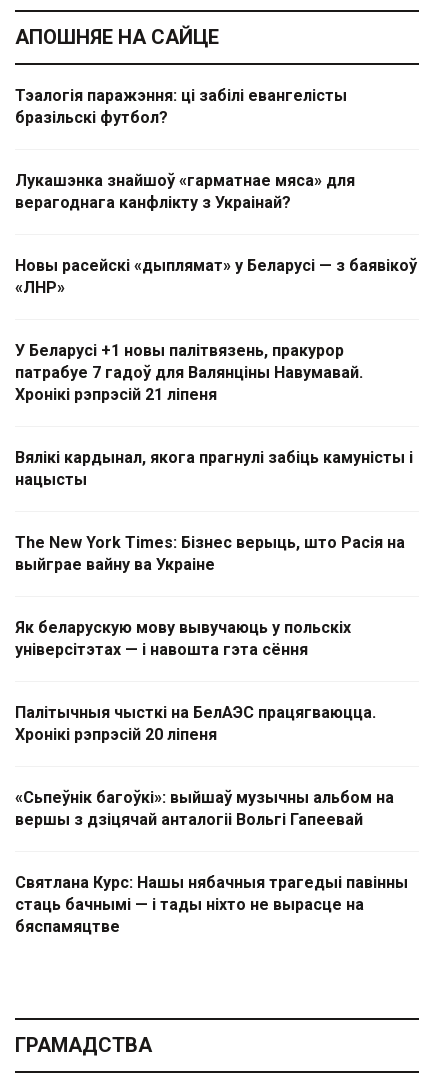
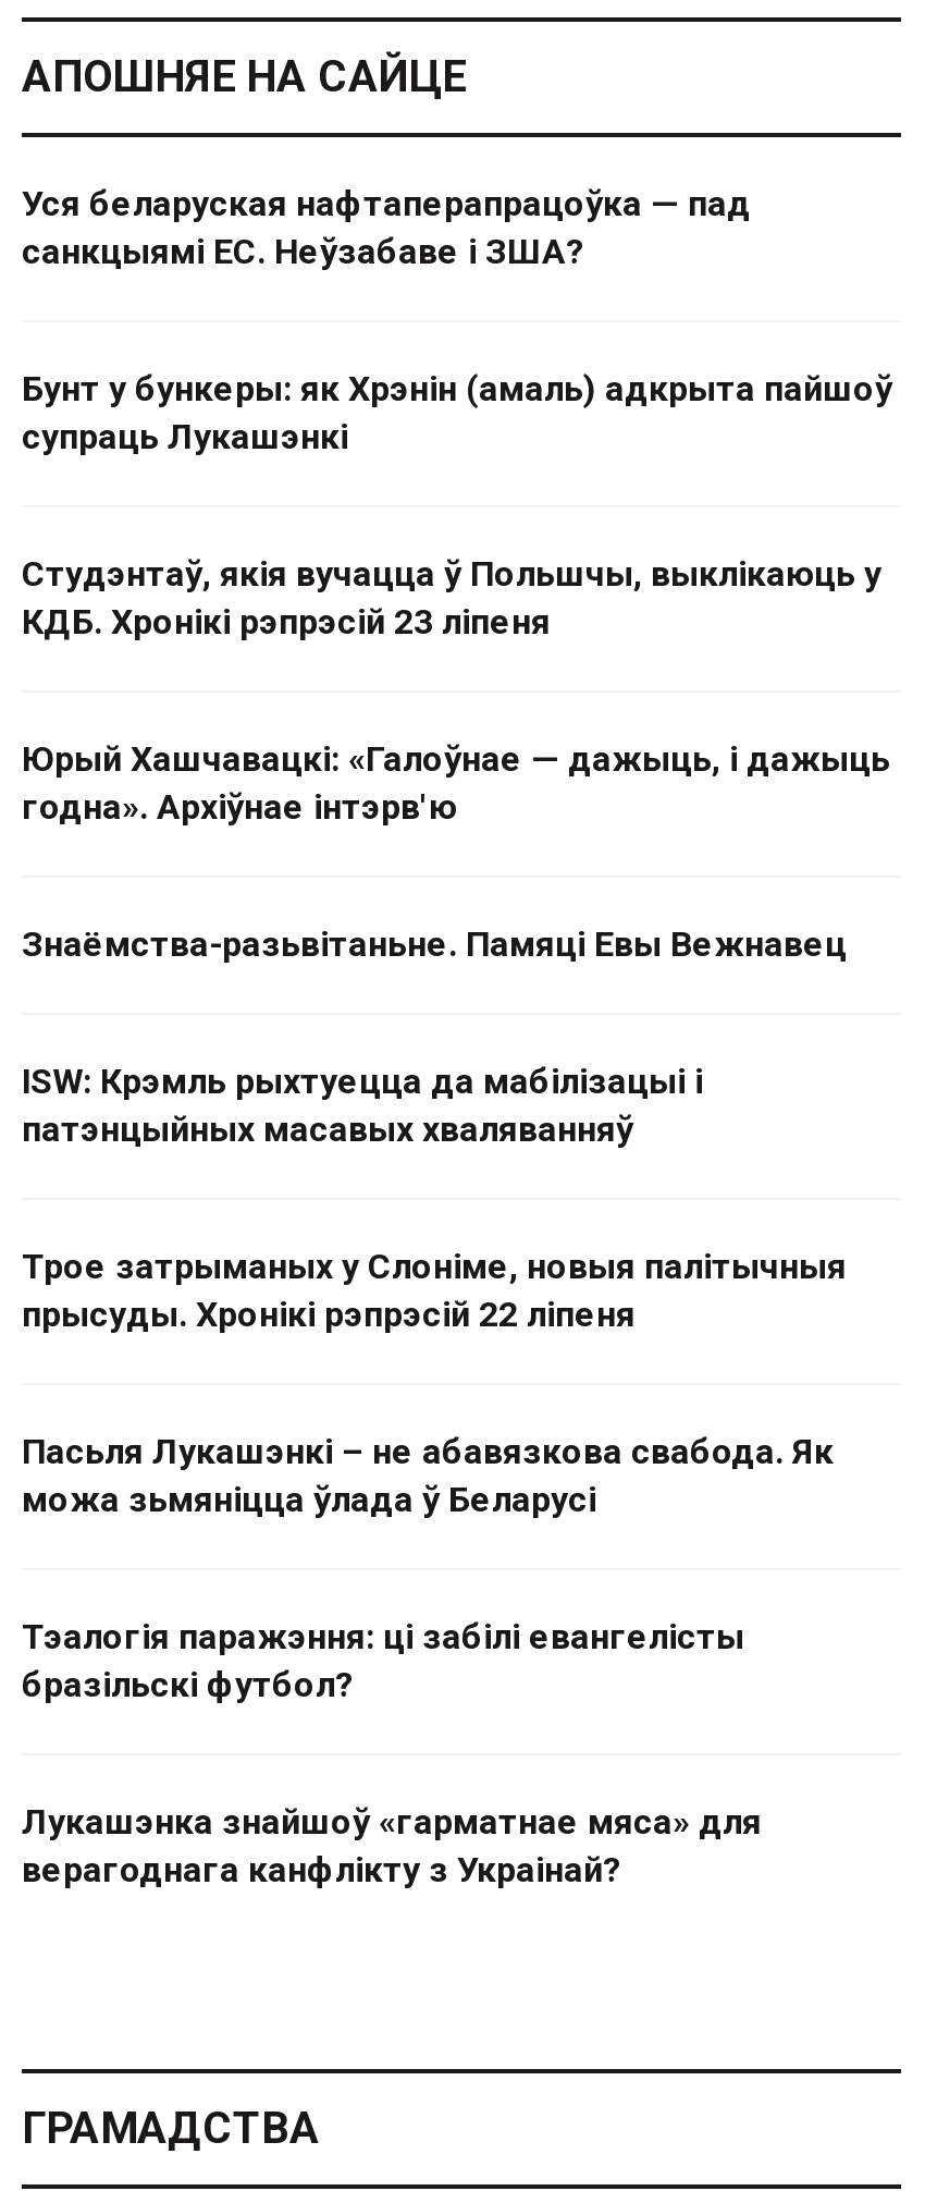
none -> [22,183,892,1520] Уся беларуская нафтаперапрацоўка — пад | санкцыямі ЕС. Неўзабаве і ЗША? | Бунт у бункеры: як Хрэнін (амаль) адкрыта пайшоў | супраць Лукашэнкі | Студэнтаў, якія вучацца ў Польшчы, выклікаюць у | КДБ. Хронікі рэпрэсій 23 ліпеня | Юрый Хашчавацкі: «Галоўнае — дажыць, і дажыць | годна». Архіўнае інтэрв'ю | Знаёмства-разьвітаньне. Памяці Евы Вежнавец | ISW: Крэмль рыхтуецца да мабілізацыі і | патэнцыйных масавых хваляванняў | Трое затрыманых у Слоніме, новыя палітычныя | прысуды. Хронікі рэпрэсій 22 ліпеня | Пасьля Лукашэнкі – не абавязкова свабода. Як | можа зьмяніцца ўлада ў Беларусі
moved [15,86,355,212] -> [22,1616,762,1890]: Тэалогія паражэння: ці забілі евангелісты | бразільскі футбол? | Лукашэнка знайшоў «гарматнае мяса» для | верагоднага канфлікту з Украінай?
[15,256,417,936] Новы расейскі «дыплямат» у Беларусі — з баявікоў | «ЛНР» | У Беларусі +1 новы палітвязень, пракурор | патрабуе 7 гадоў для Валянціны Навумавай. | Хронікі рэпрэсій 21 ліпеня | Вялікі кардынал, якога прагнулі забіць камуністы і | нацысты | The New York Times: Бізнес верыць, што Расія на | выйграе вайну ва Украіне | Як беларускую мову вывучаюць у польскіх | універсітэтах — і навошта гэта сёння | Палітычныя чысткі на БелАЭС працягваюцца. | Хронікі рэпрэсій 20 ліпеня | «Сьпеўнік багоўкі»: выйшаў музычны альбом на | вершы з дзіцячай анталогіі Вольгі Гапеевай | Святлана Курс: Нашы нябачныя трагедыі павінны | стаць бачнымі — і тады ніхто не вырасце на | бяспамяцтве -> none

